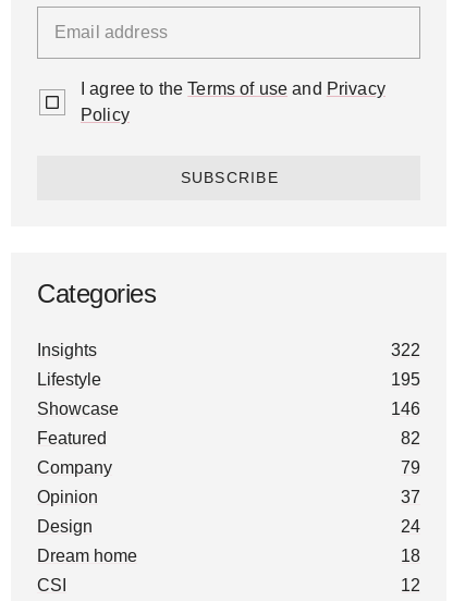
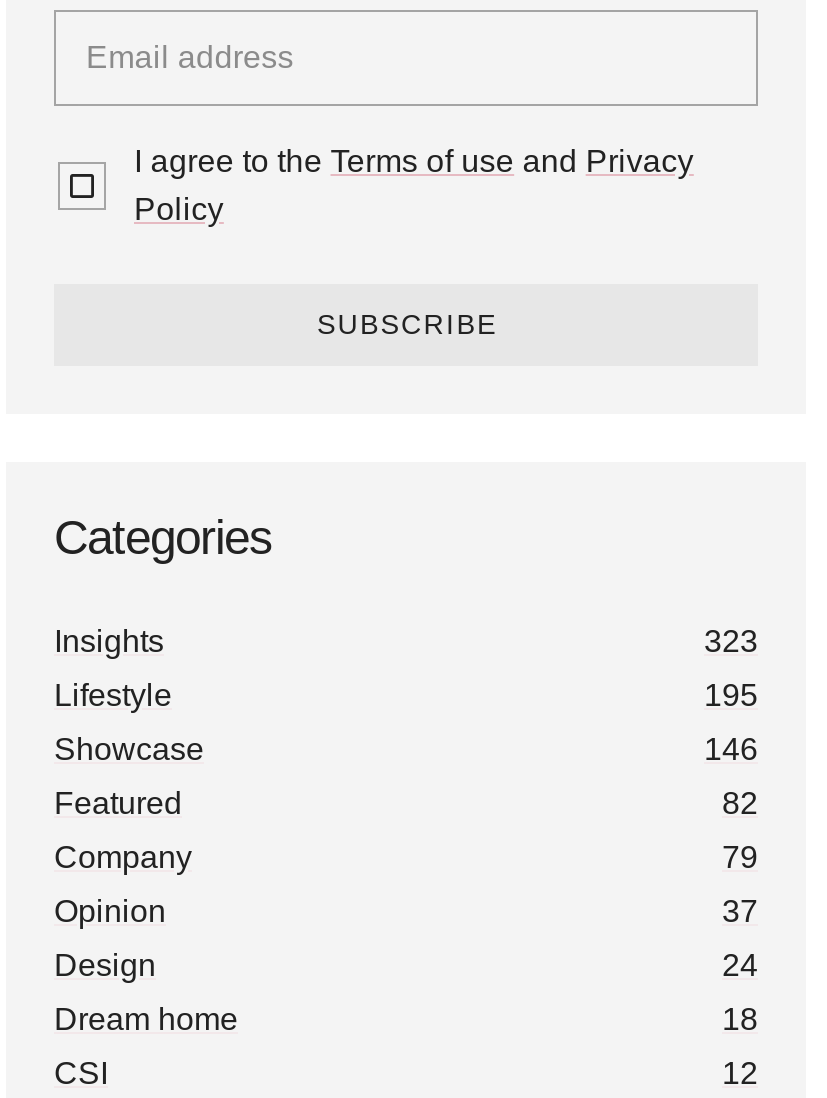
[391,341,420,359] 322 -> [704,624,758,658] 323

